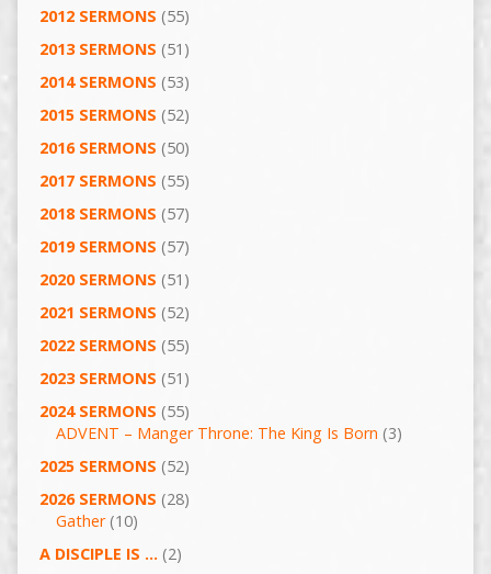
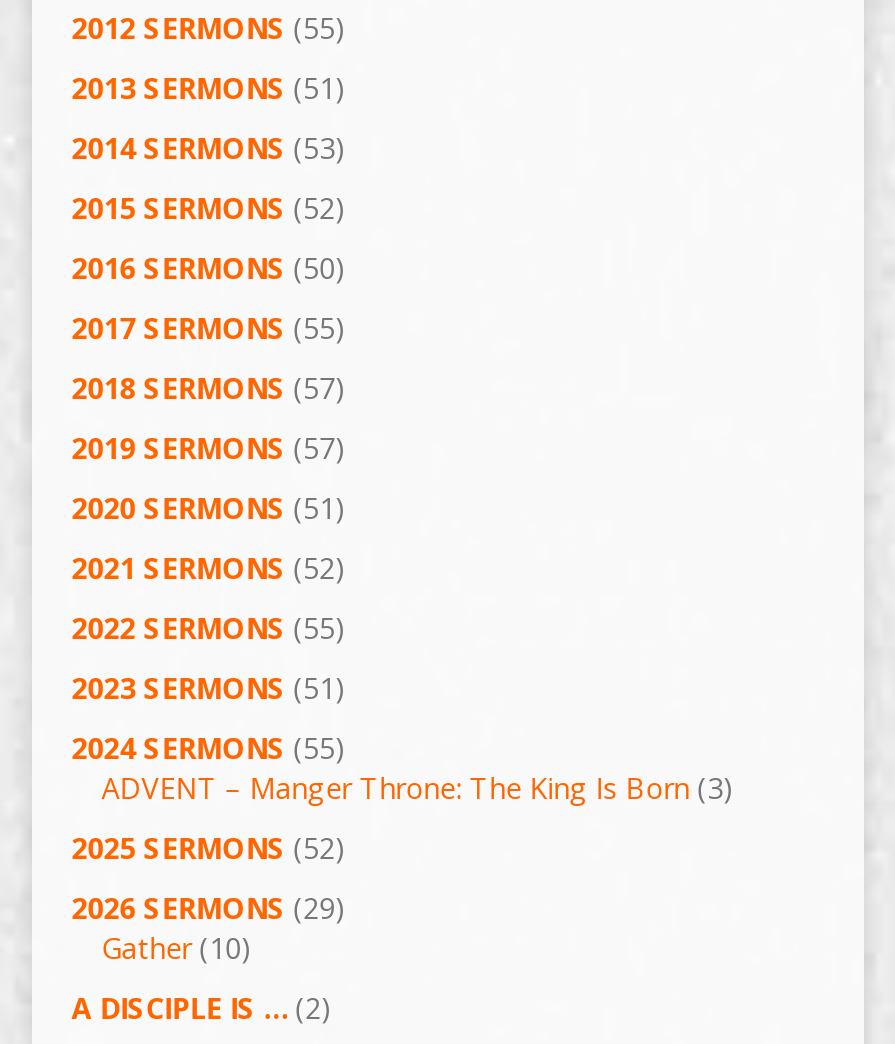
[39,489,189,510] 2026 SERMONS (28) -> [71,890,345,928] 2026 SERMONS (29)

